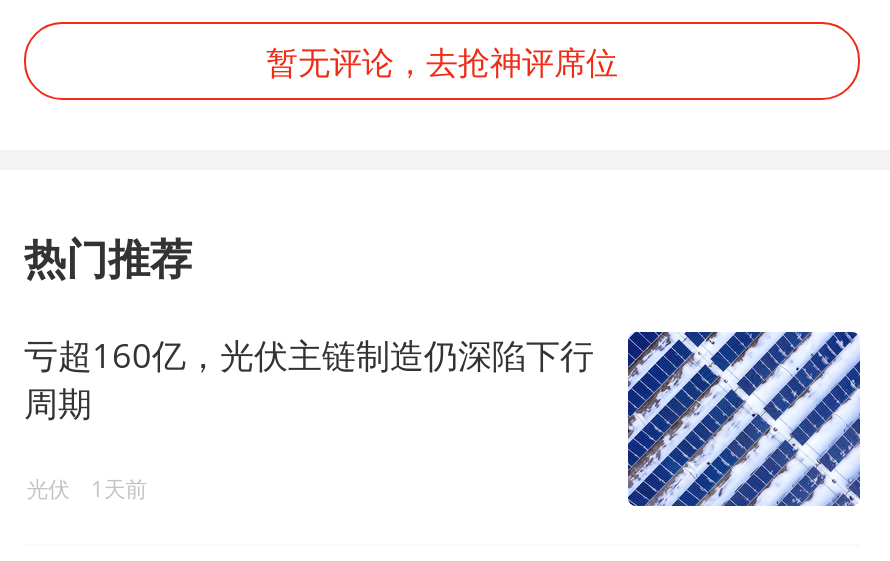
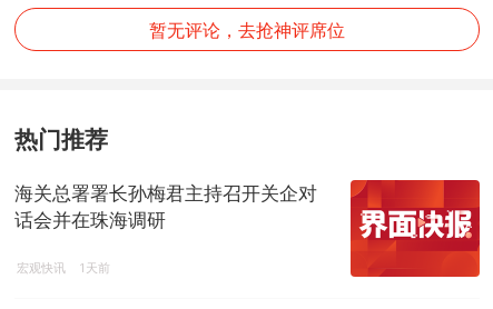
[24,330,862,508] [image] | 亏超160亿，光伏主链制造仍深陷下行 | 周期 -> [14,179,481,278] [image] | 海关总署署长孙梅君主持召开关企对 | 话会并在珠海调研
[26,473,70,504] 光伏 -> [17,259,65,276] 宏观快讯

